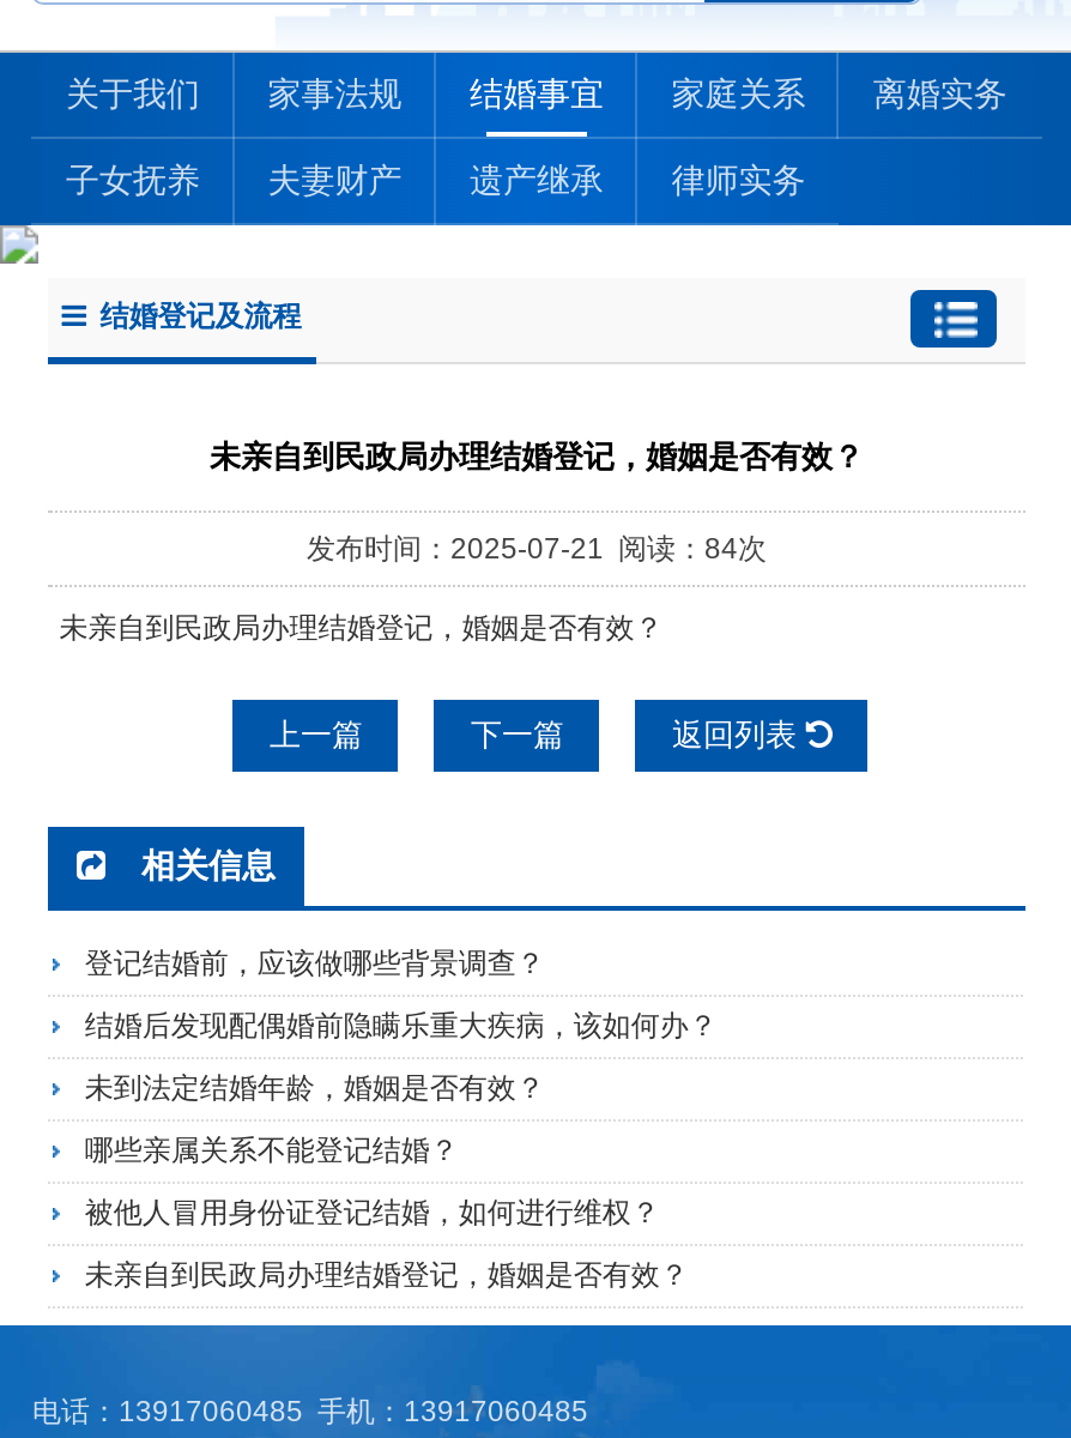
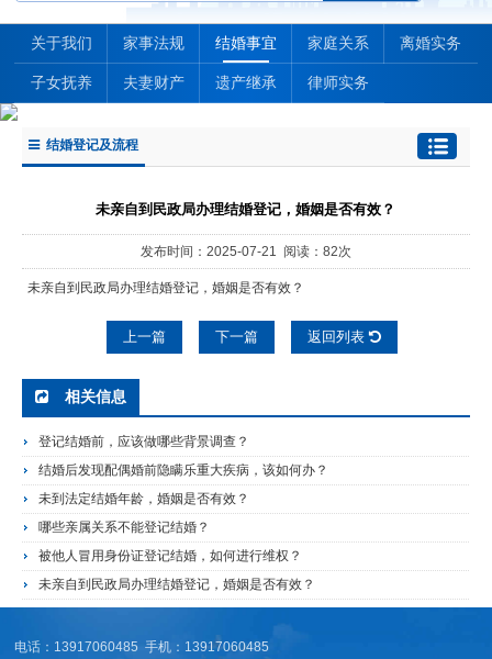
[307,533,767,566] 发布时间：2025-07-21 阅读：84次 -> [141,244,351,260] 发布时间：2025-07-21 阅读：82次

